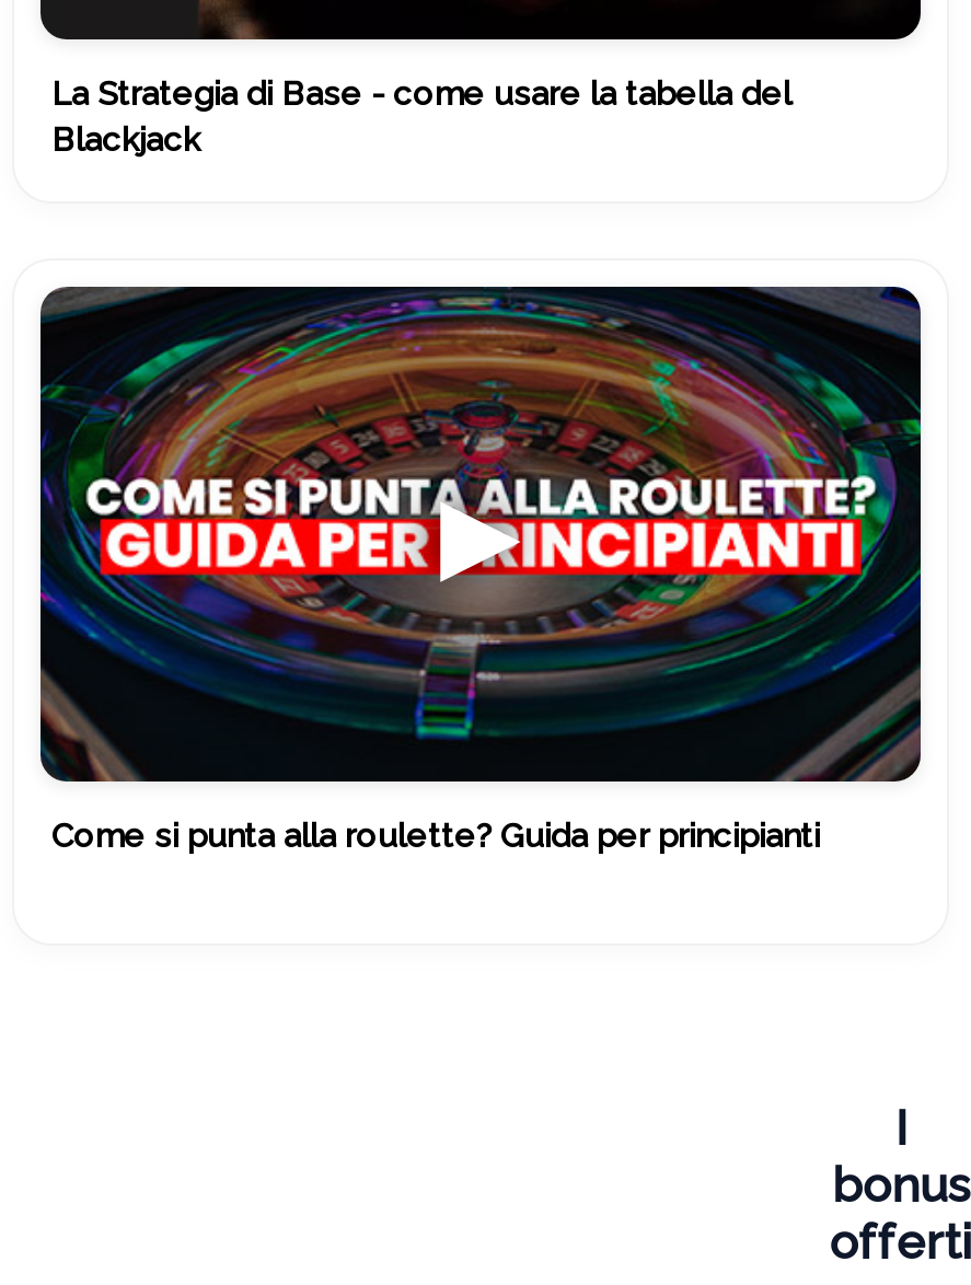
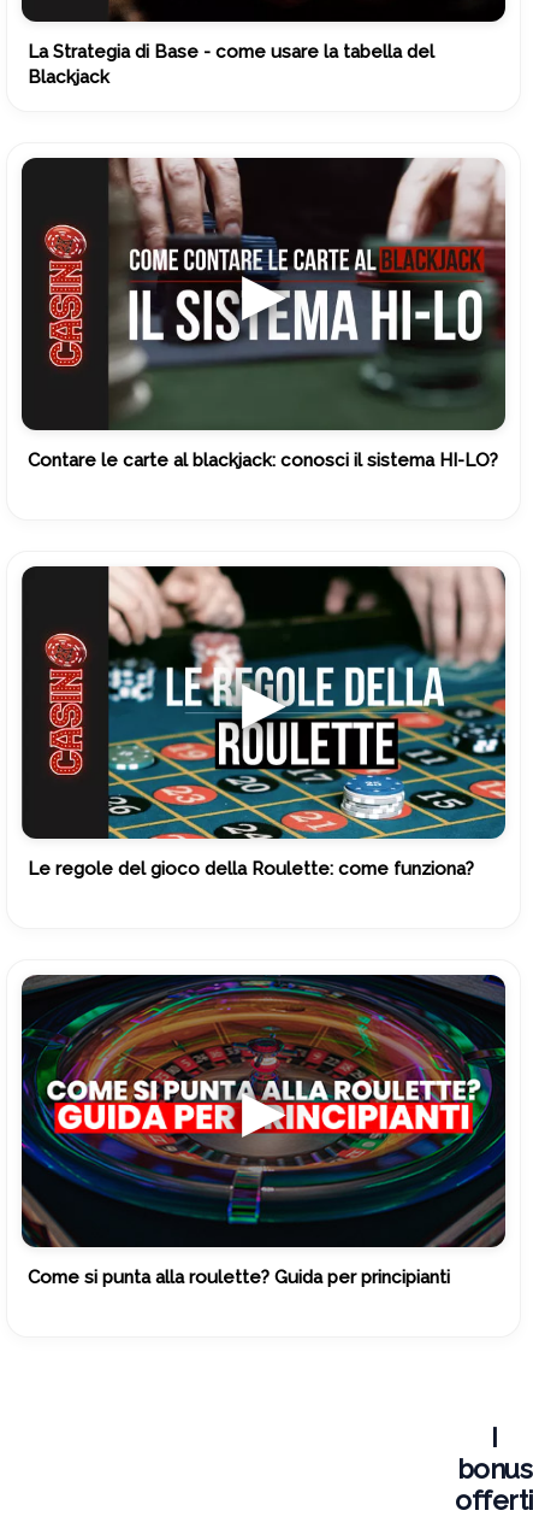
none -> [22,565,507,880] [image] | Le regole del gioco della Roulette: come funziona?
none -> [28,157,507,471] [image] | Contare le carte al blackjack: conosci il sistema HI-LO?
none -> [43,223,88,369] [image]

